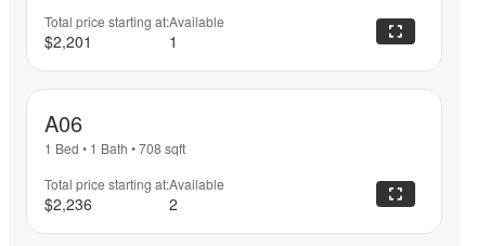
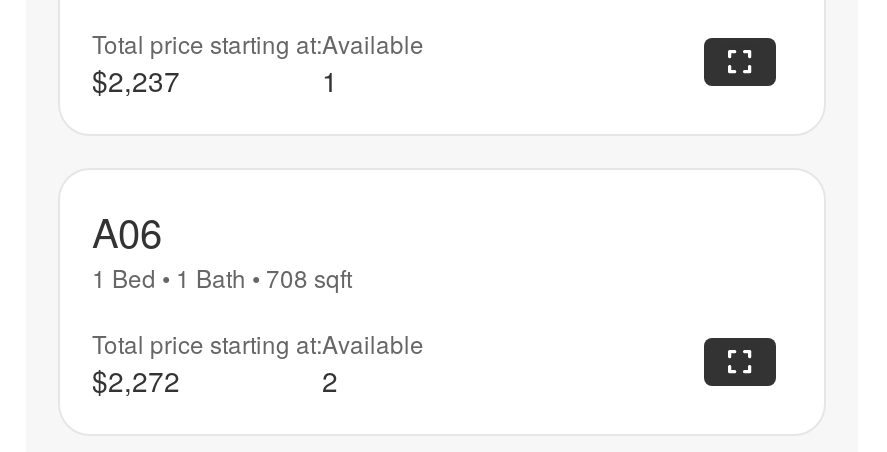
[44,30,92,52] $2,201 -> [92,60,180,100] $2,237
[44,193,92,215] $2,236 -> [92,360,180,400] $2,272

